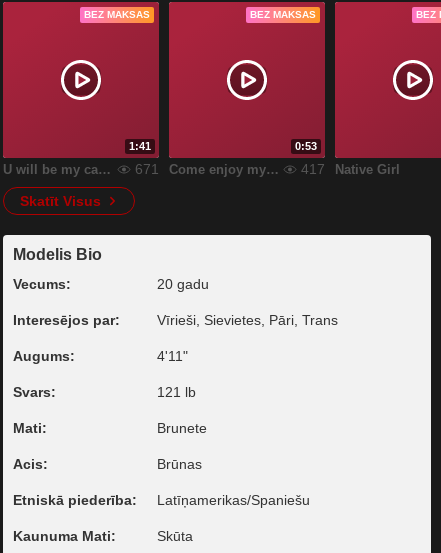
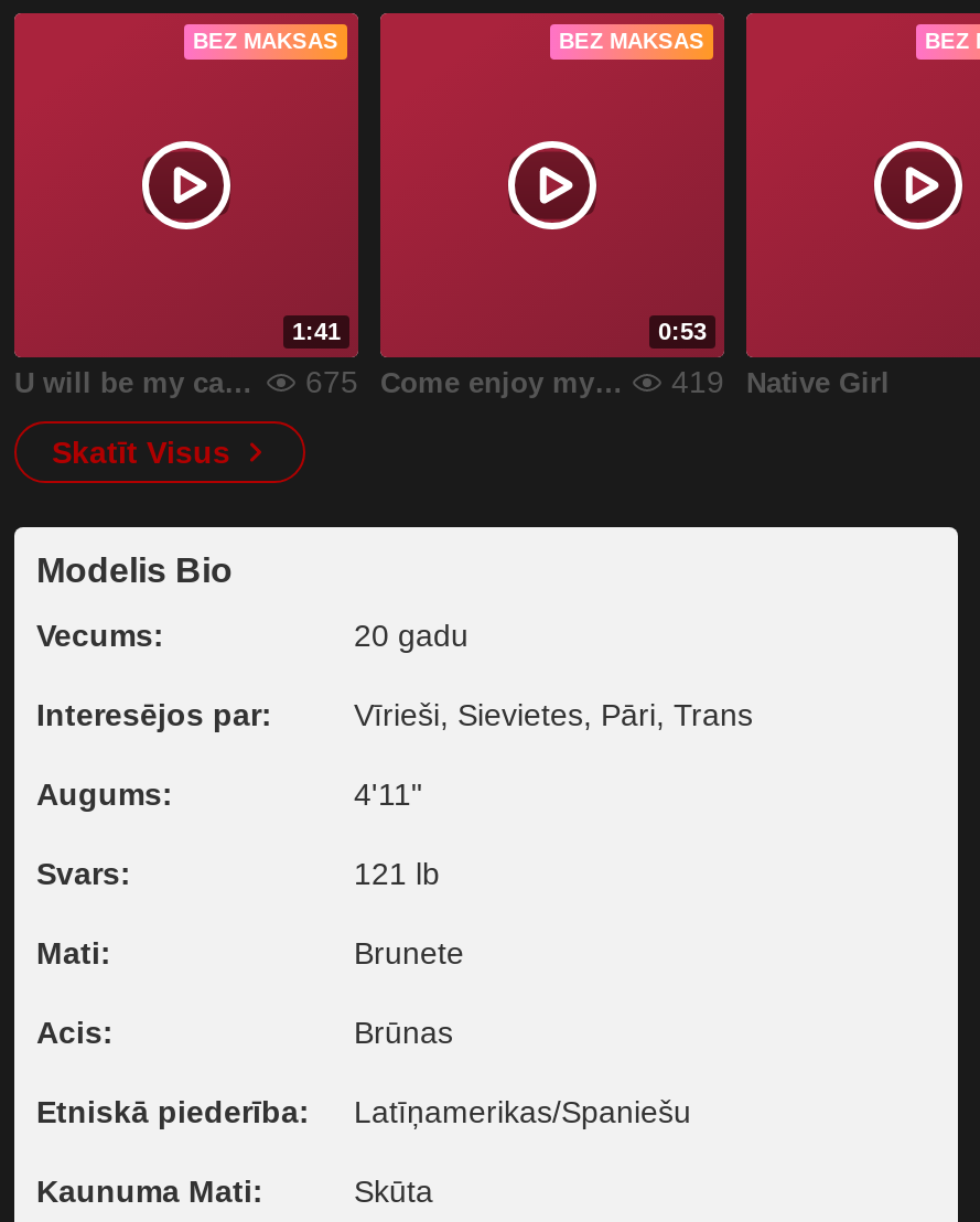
[135,161,159,177] 671 -> [305,364,358,399] 675
[301,161,325,177] 417 -> [671,364,724,399] 419

